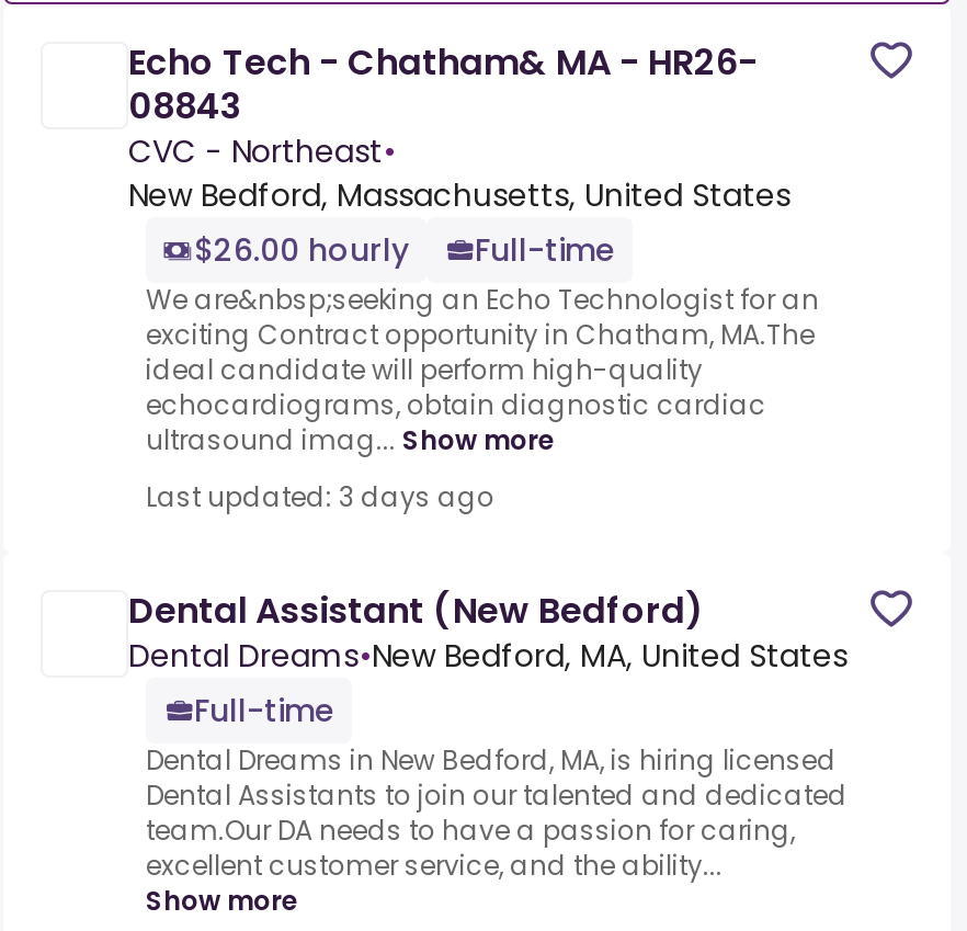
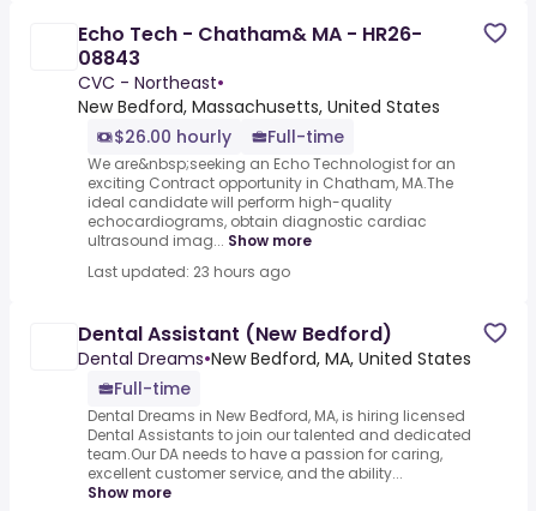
[146,479,494,516] Last updated: 3 days ago -> [88,262,290,282] Last updated: 23 hours ago

